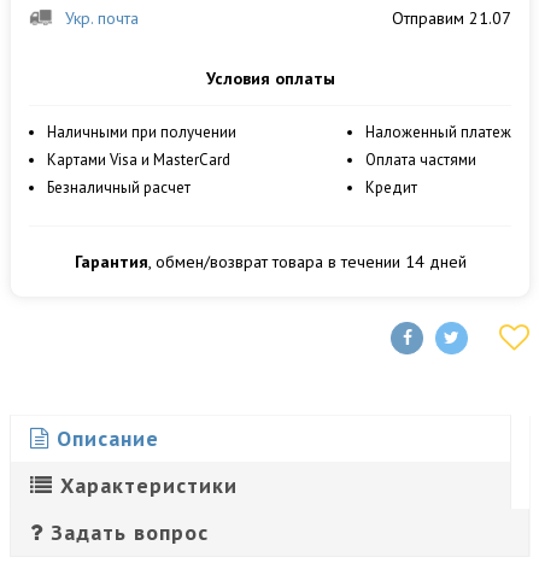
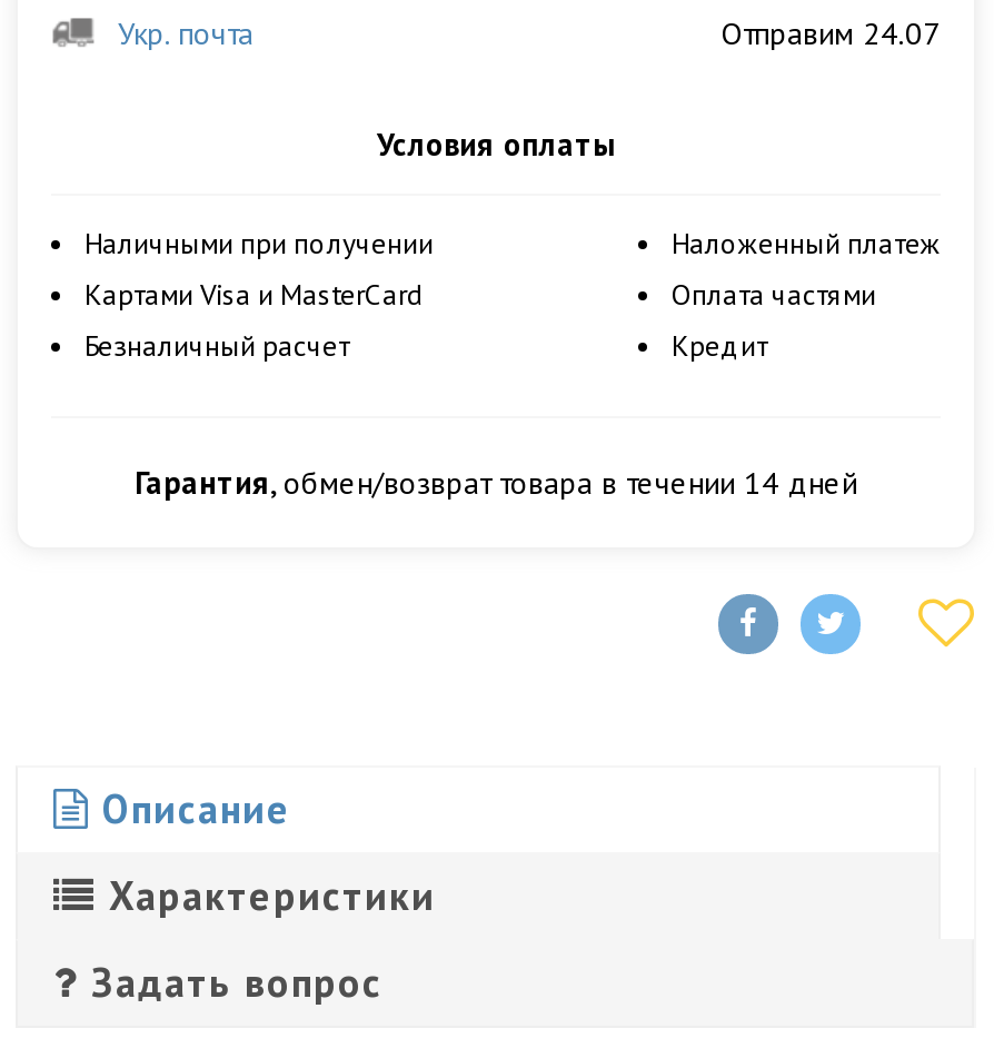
[392,7,511,29] Отправим 21.07 -> [720,13,941,53] Отправим 24.07

